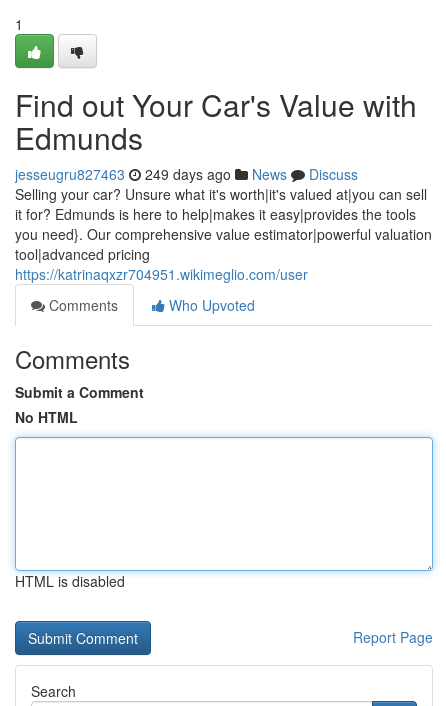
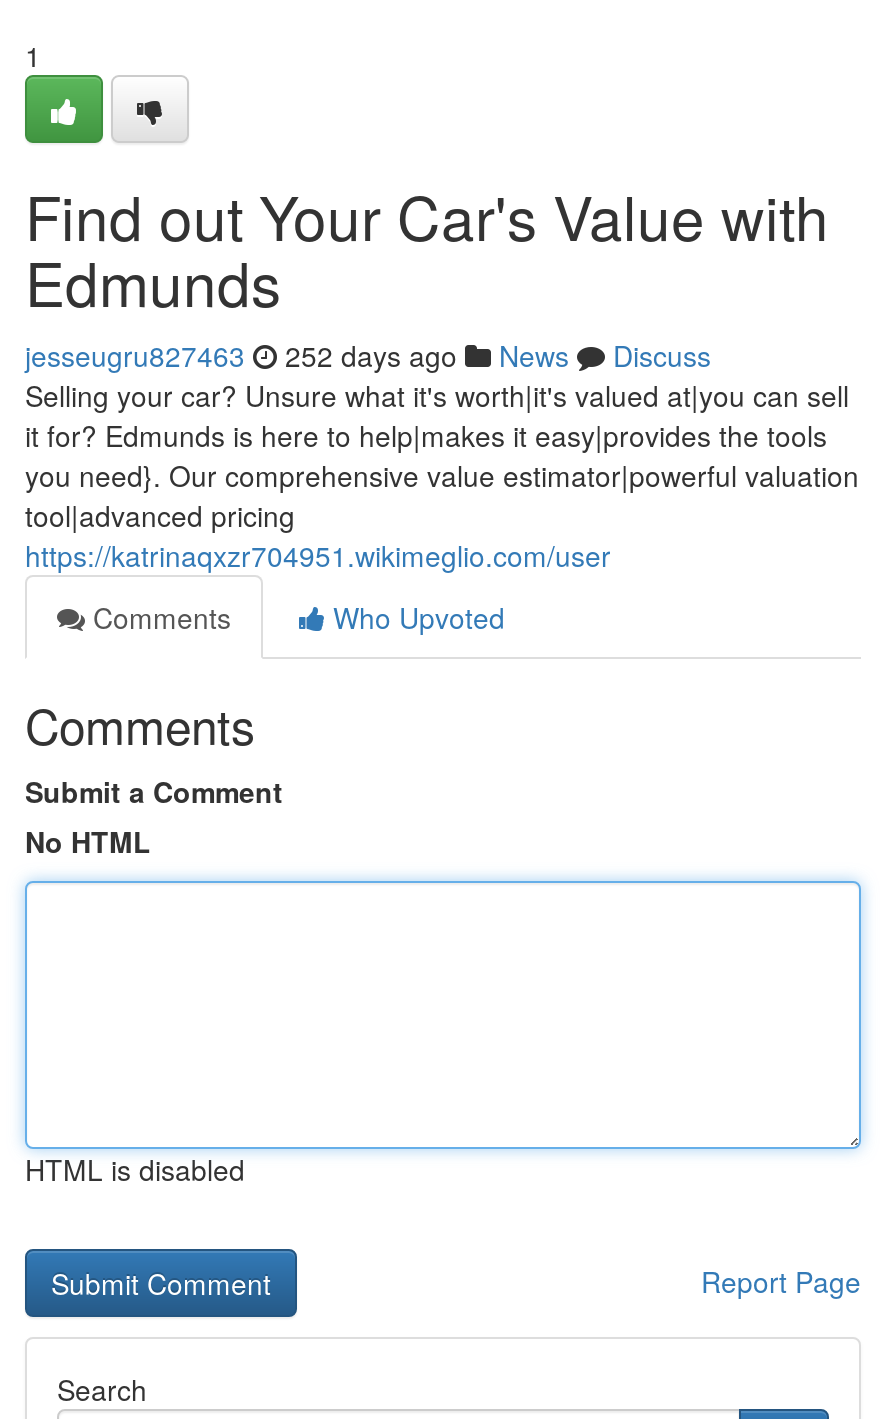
[15,164,358,184] jesseugru827463 249 days ago News Discuss -> [25,335,711,375] jesseugru827463 252 days ago News Discuss

